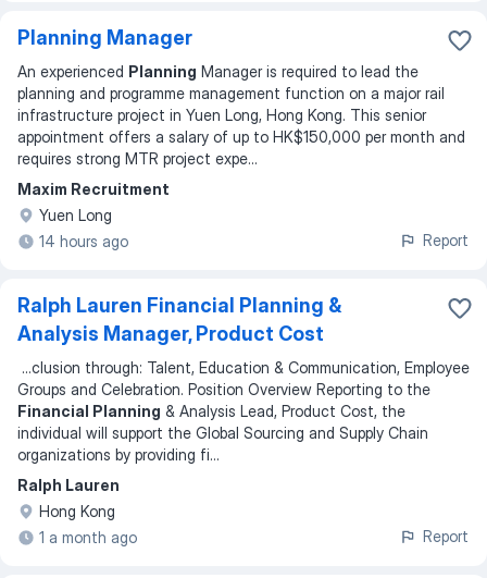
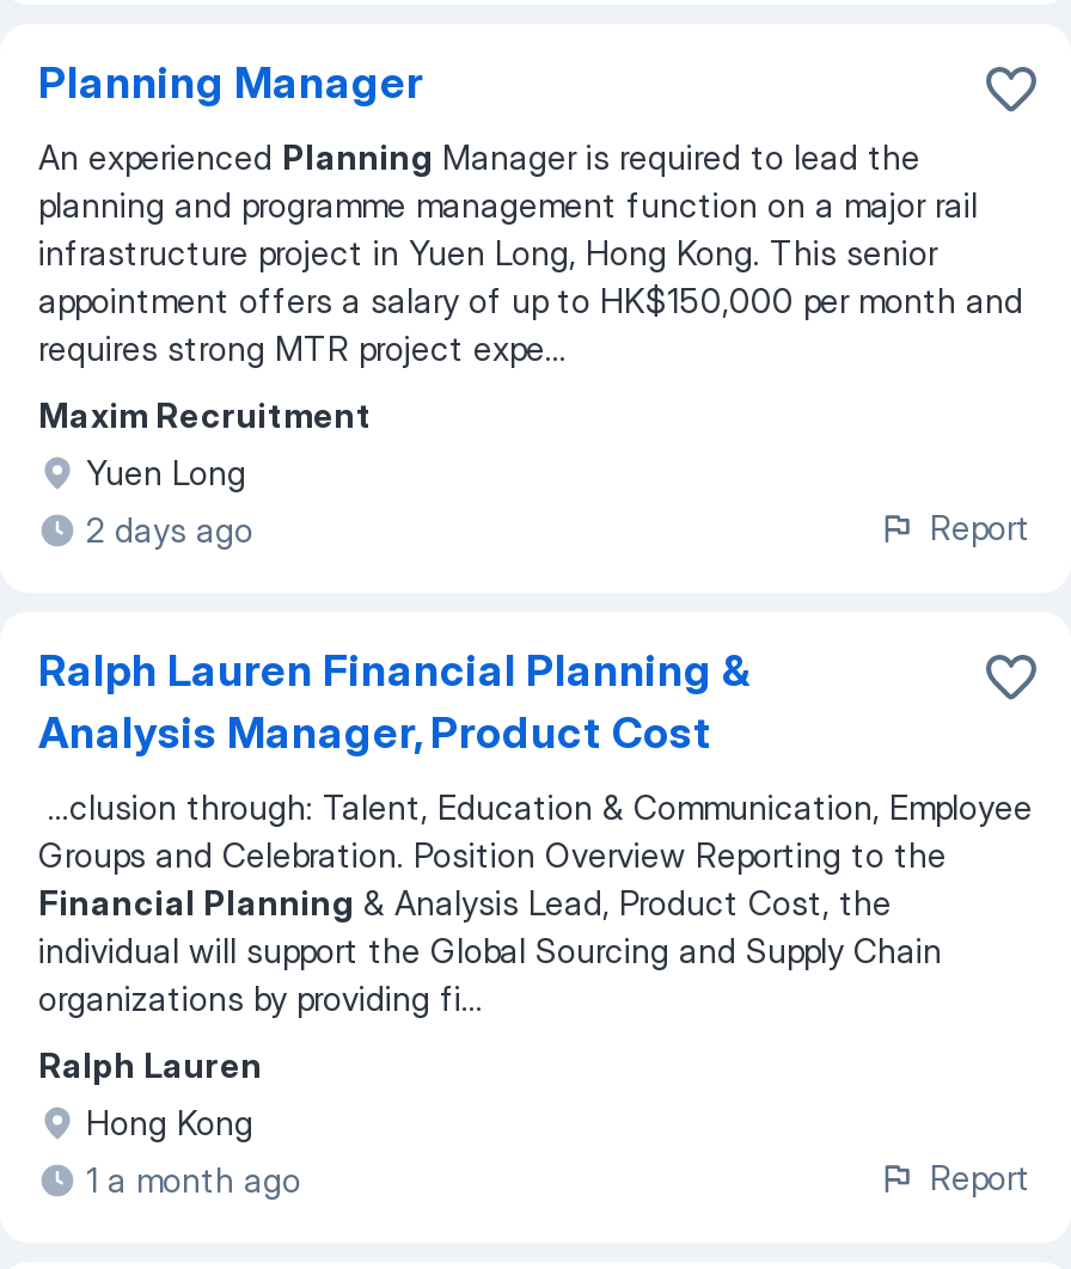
[39,232,128,250] 14 hours ago -> [86,509,253,550] 2 days ago

